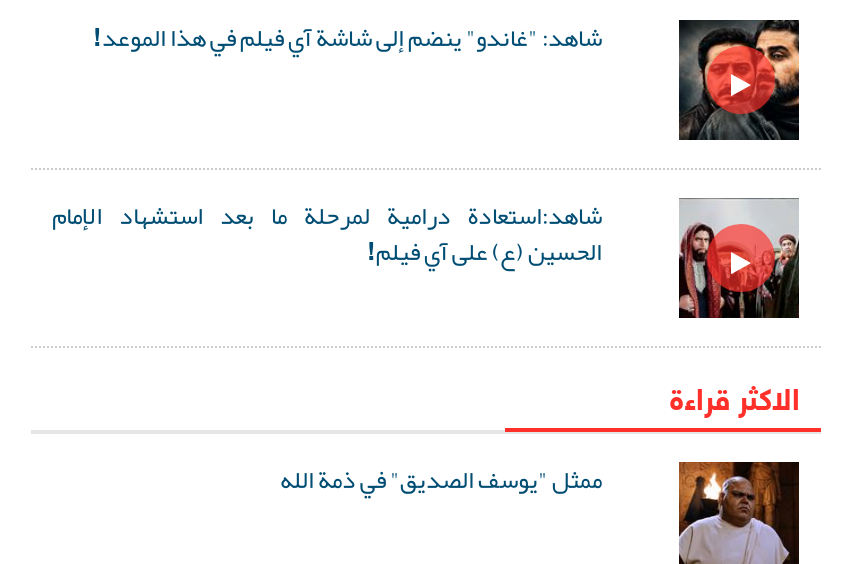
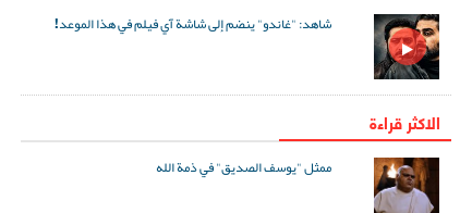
[52,190,801,318] [image] | شاهد:استعادة درامية لمرحلة ما بعد استشهاد الإمام | الحسين (ع) على آي فيلم! -> none

